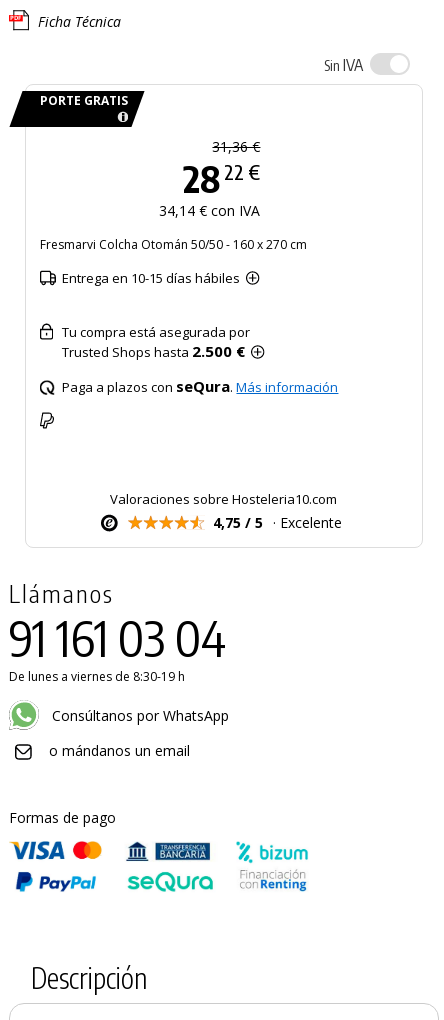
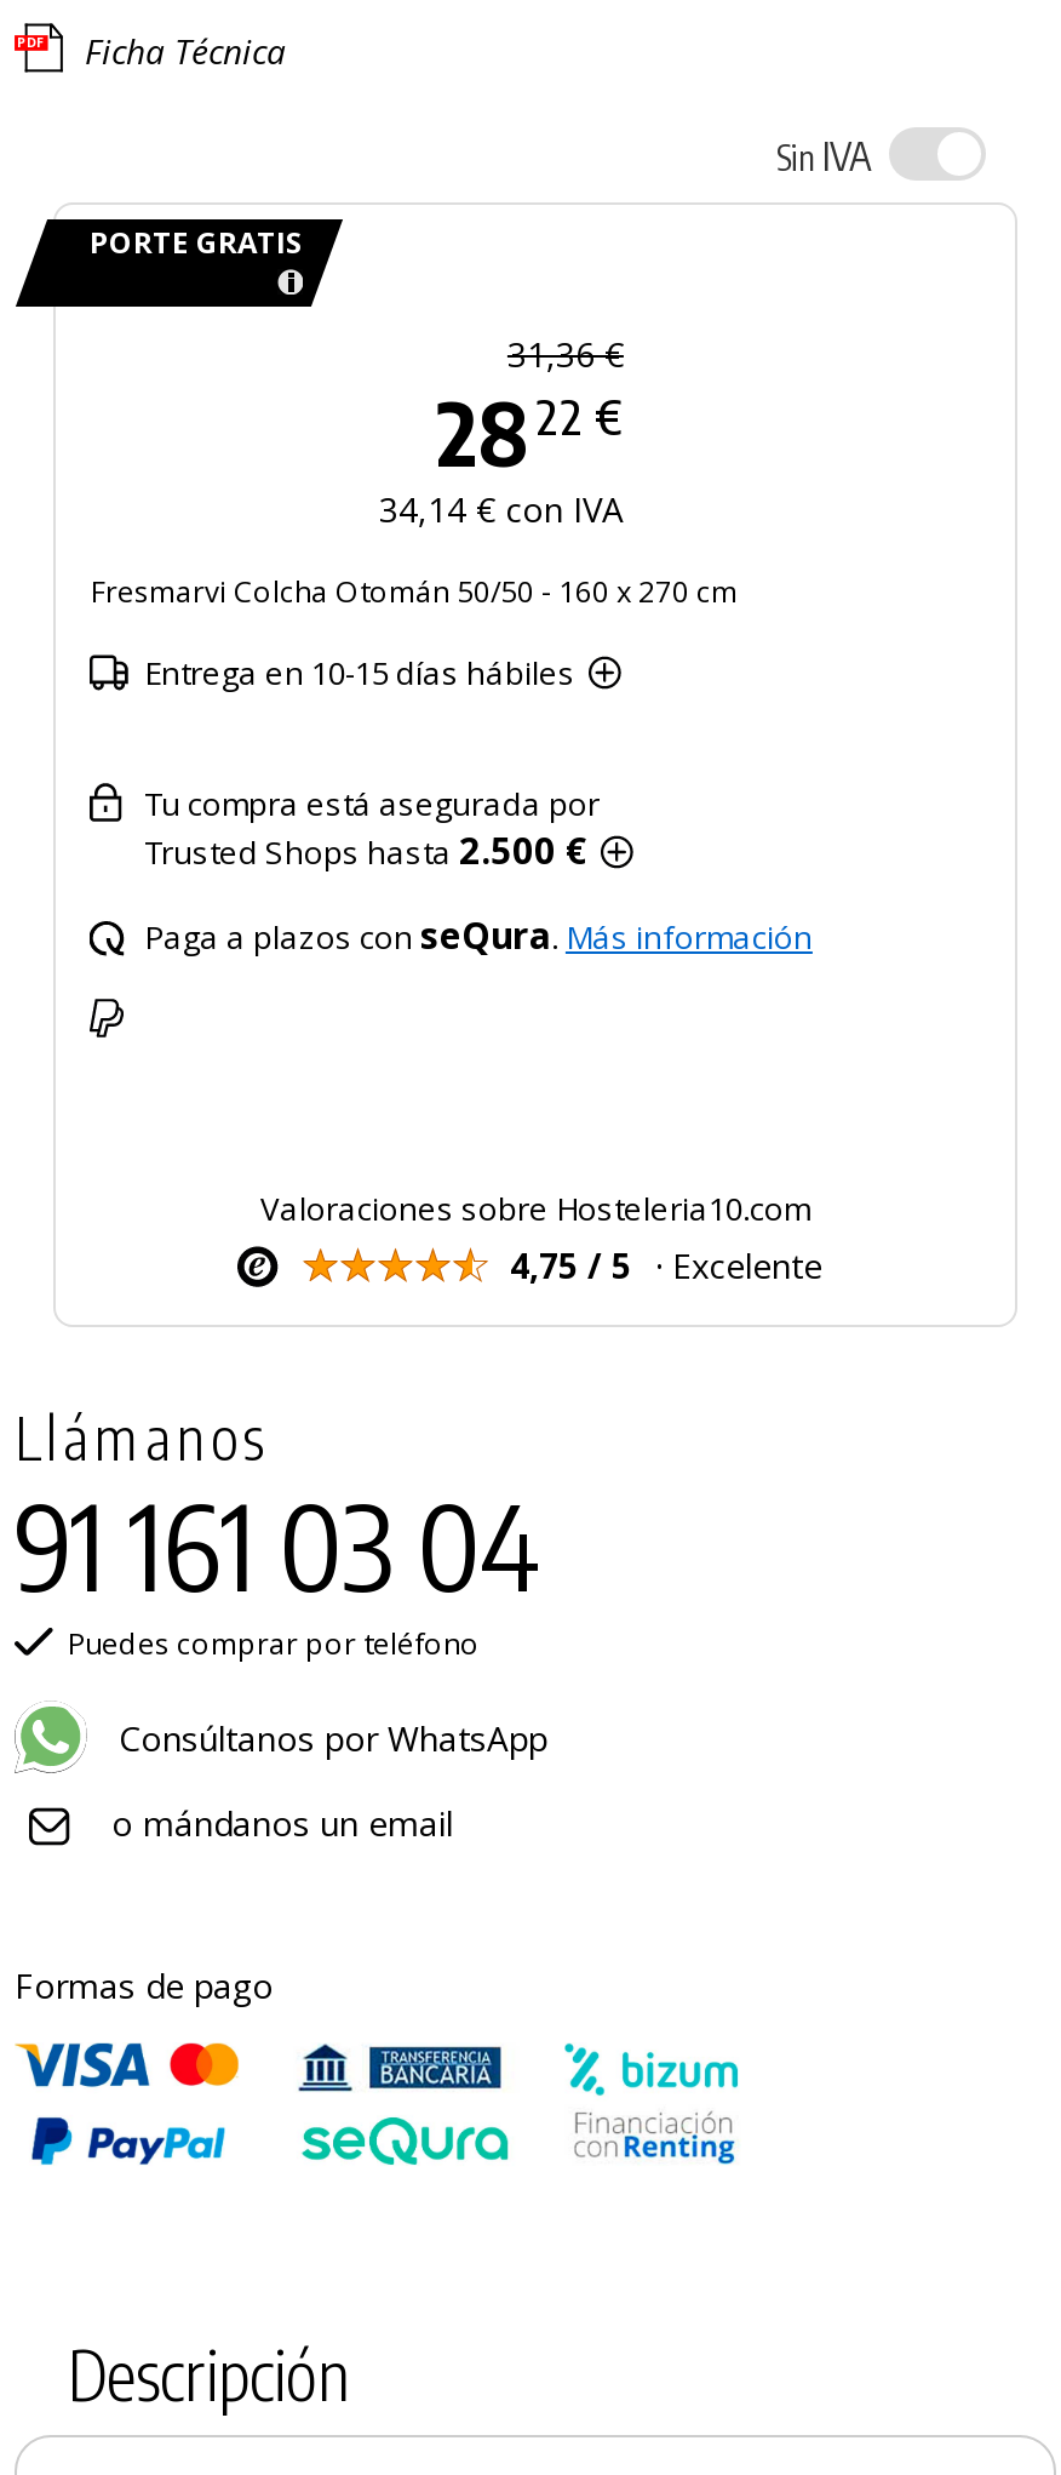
[9,668,185,685] De lunes a viernes de 8:30-19 h -> [68,1623,480,1665] Puedes comprar por teléfono

